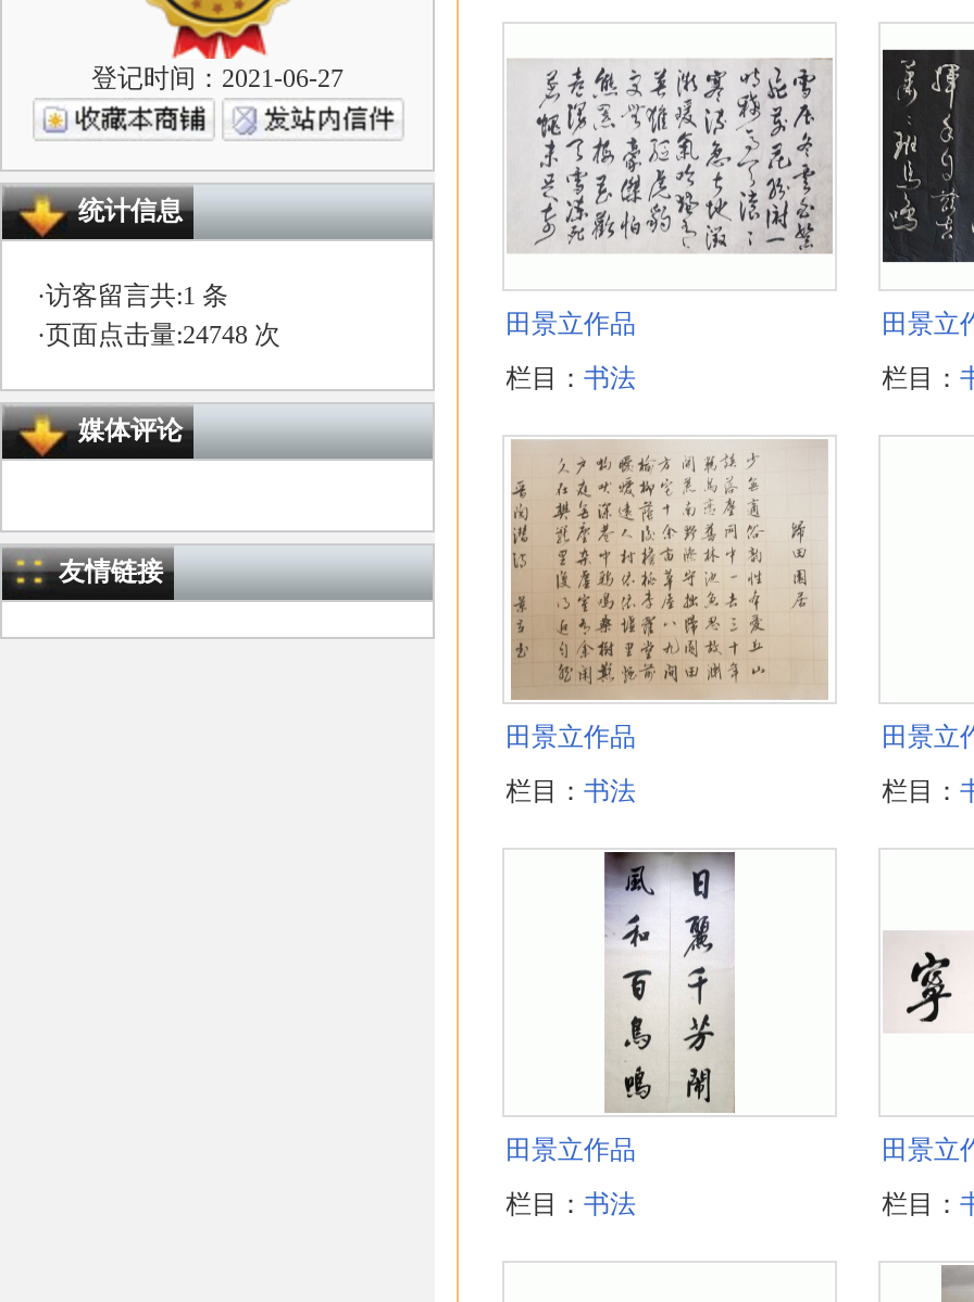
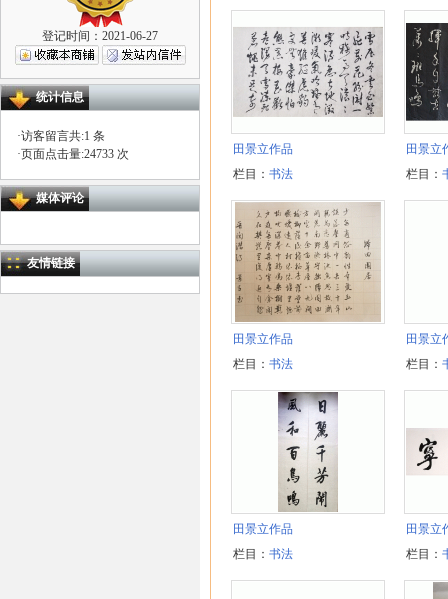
[37,320,280,350] ·页面点击量:24748 次 -> [17,147,129,161] ·页面点击量:24733 次

